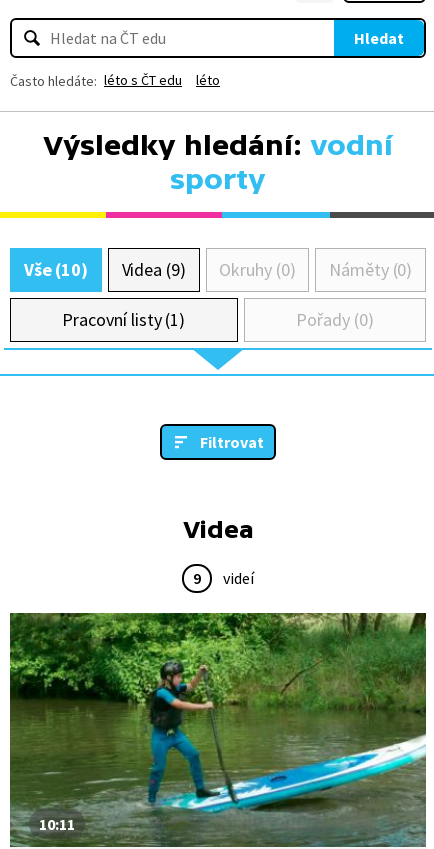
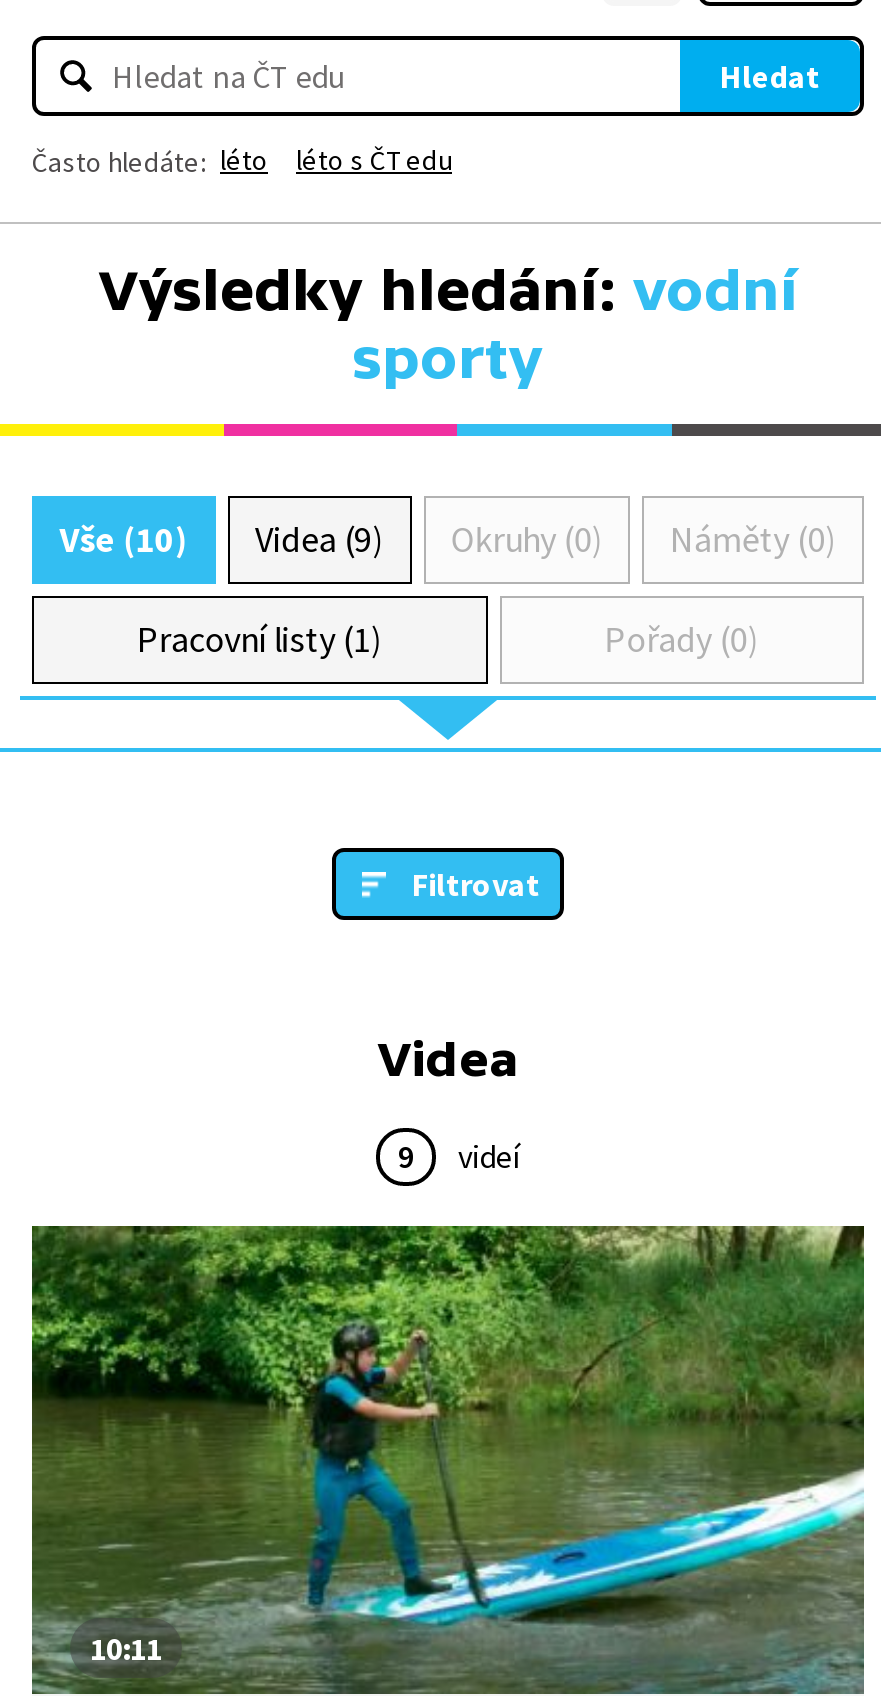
[10,71,220,90] Často hledáte: léto s ČT edu | léto -> [32,142,452,180] Často hledáte: léto | léto s ČT edu

